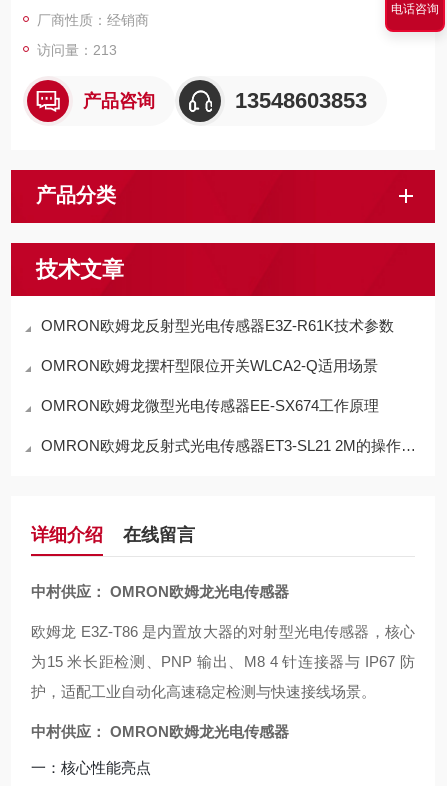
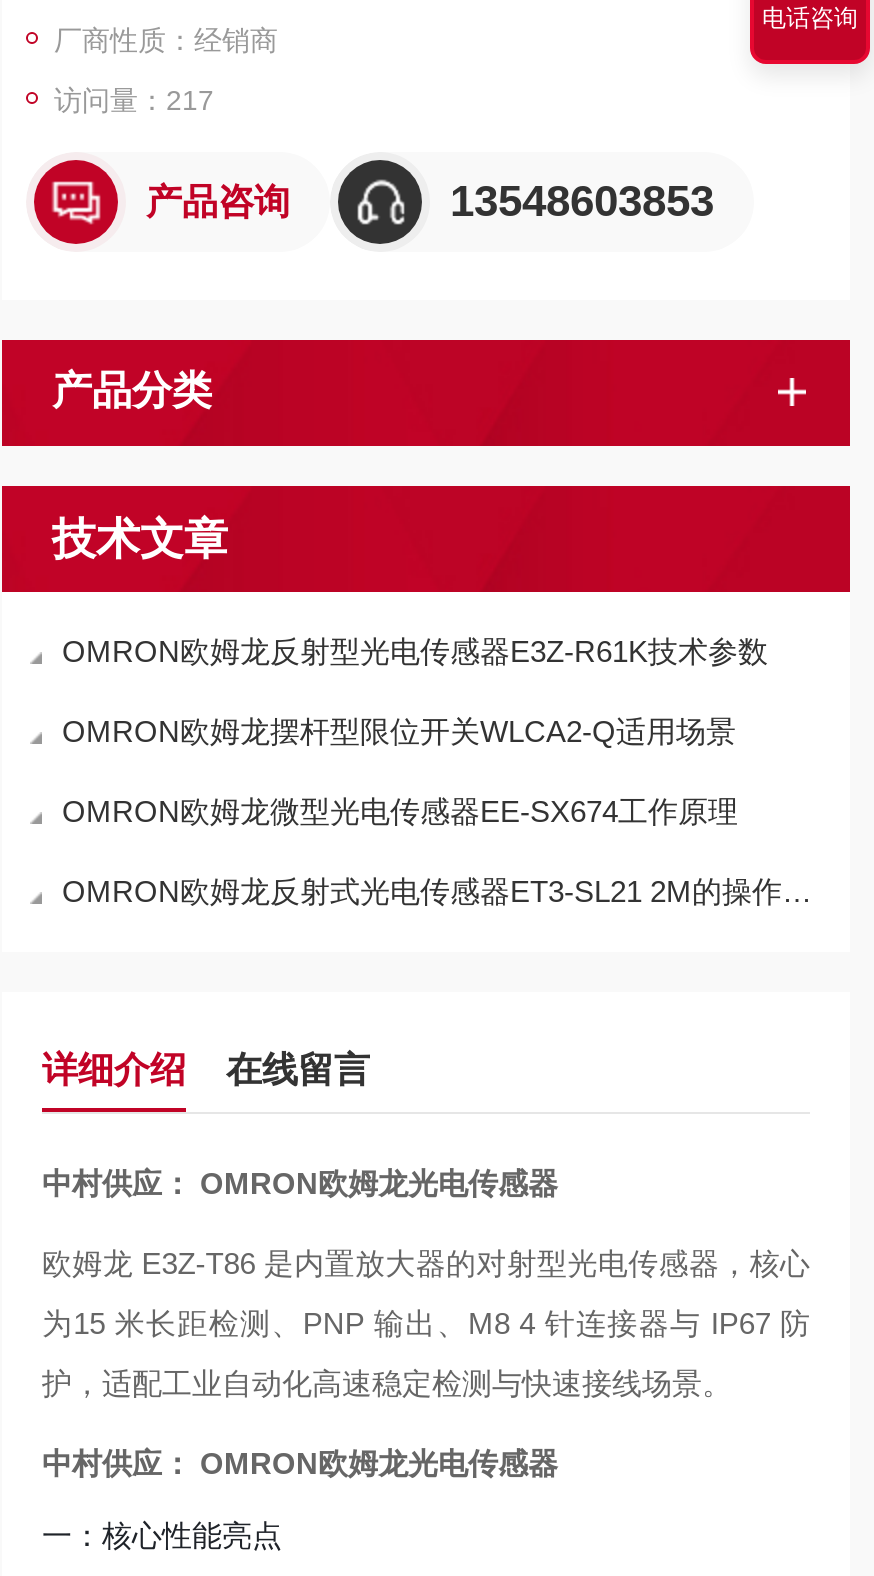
[37,42,117,58] 访问量：213 -> [54,84,214,116] 访问量：217

